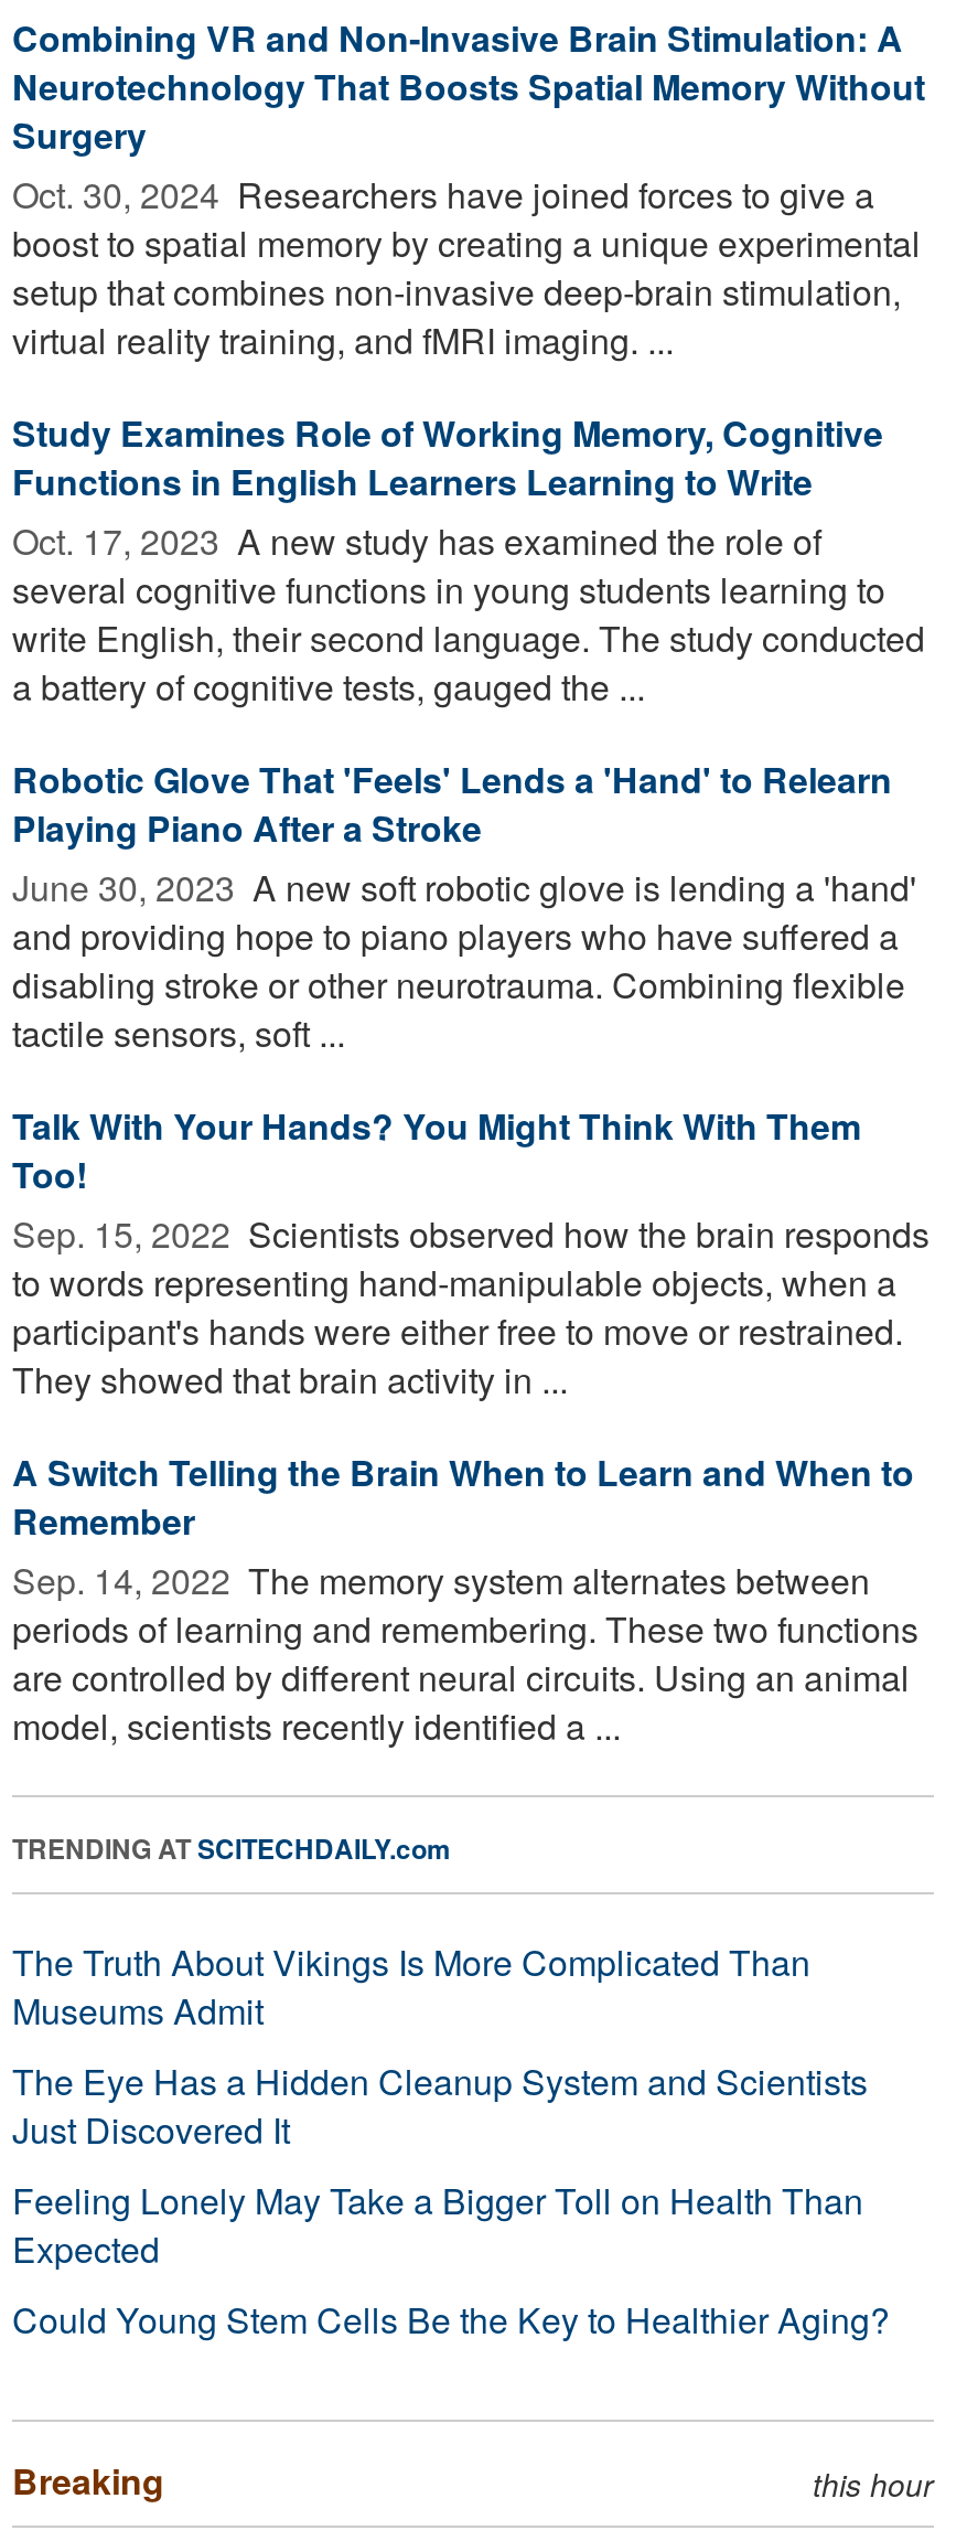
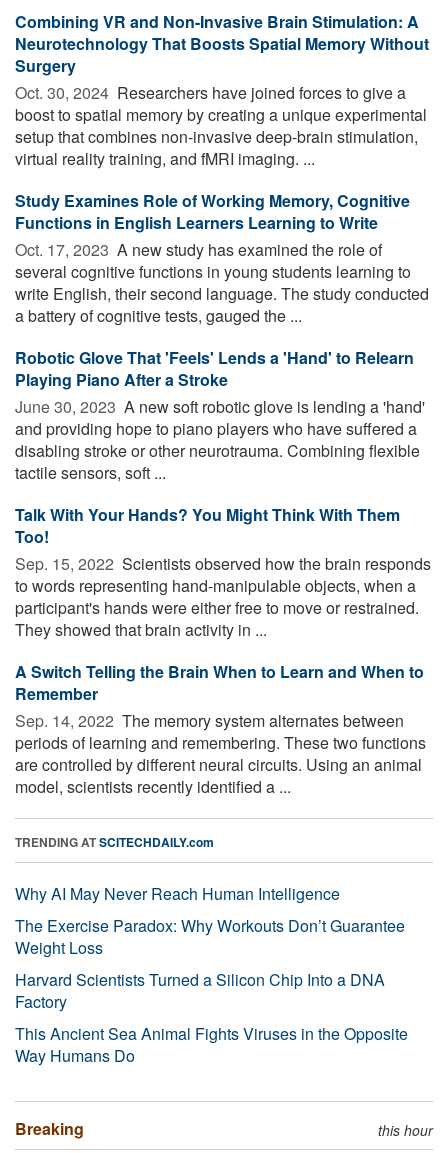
[12,1936,890,2344] The Truth About Vikings Is More Complicated Than | Museums Admit | The Eye Has a Hidden Cleanup System and Scientists | Just Discovered It | Feeling Lonely May Take a Bigger Toll on Health Than | Expected | Could Young Stem Cells Be the Key to Healthier Aging? -> [15,882,408,1067] Why AI May Never Reach Human Intelligence | The Exercise Paradox: Why Workouts Don’t Guarantee | Weight Loss | Harvard Scientists Turned a Silicon Chip Into a DNA | Factory | This Ancient Sea Animal Fights Viruses in the Opposite | Way Humans Do

